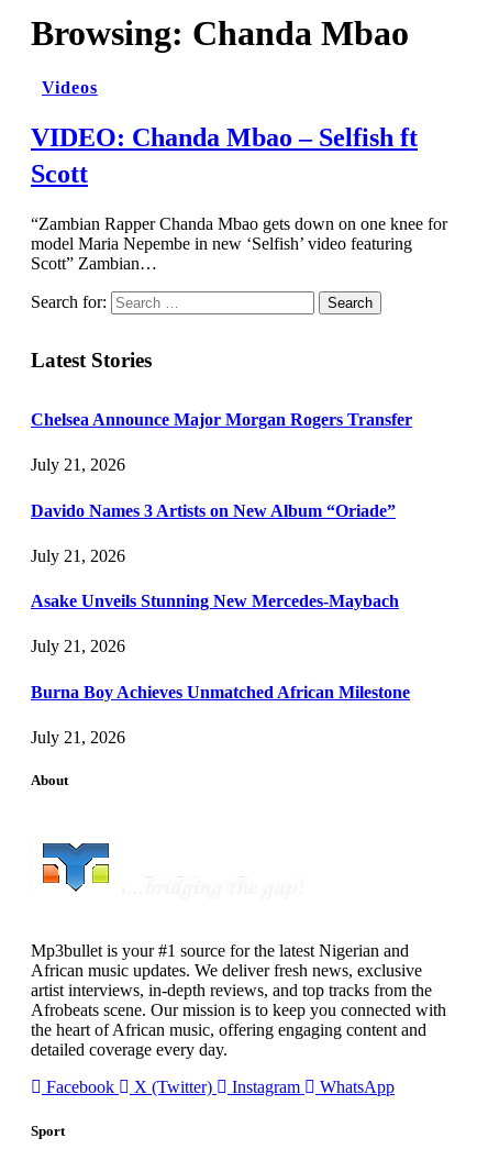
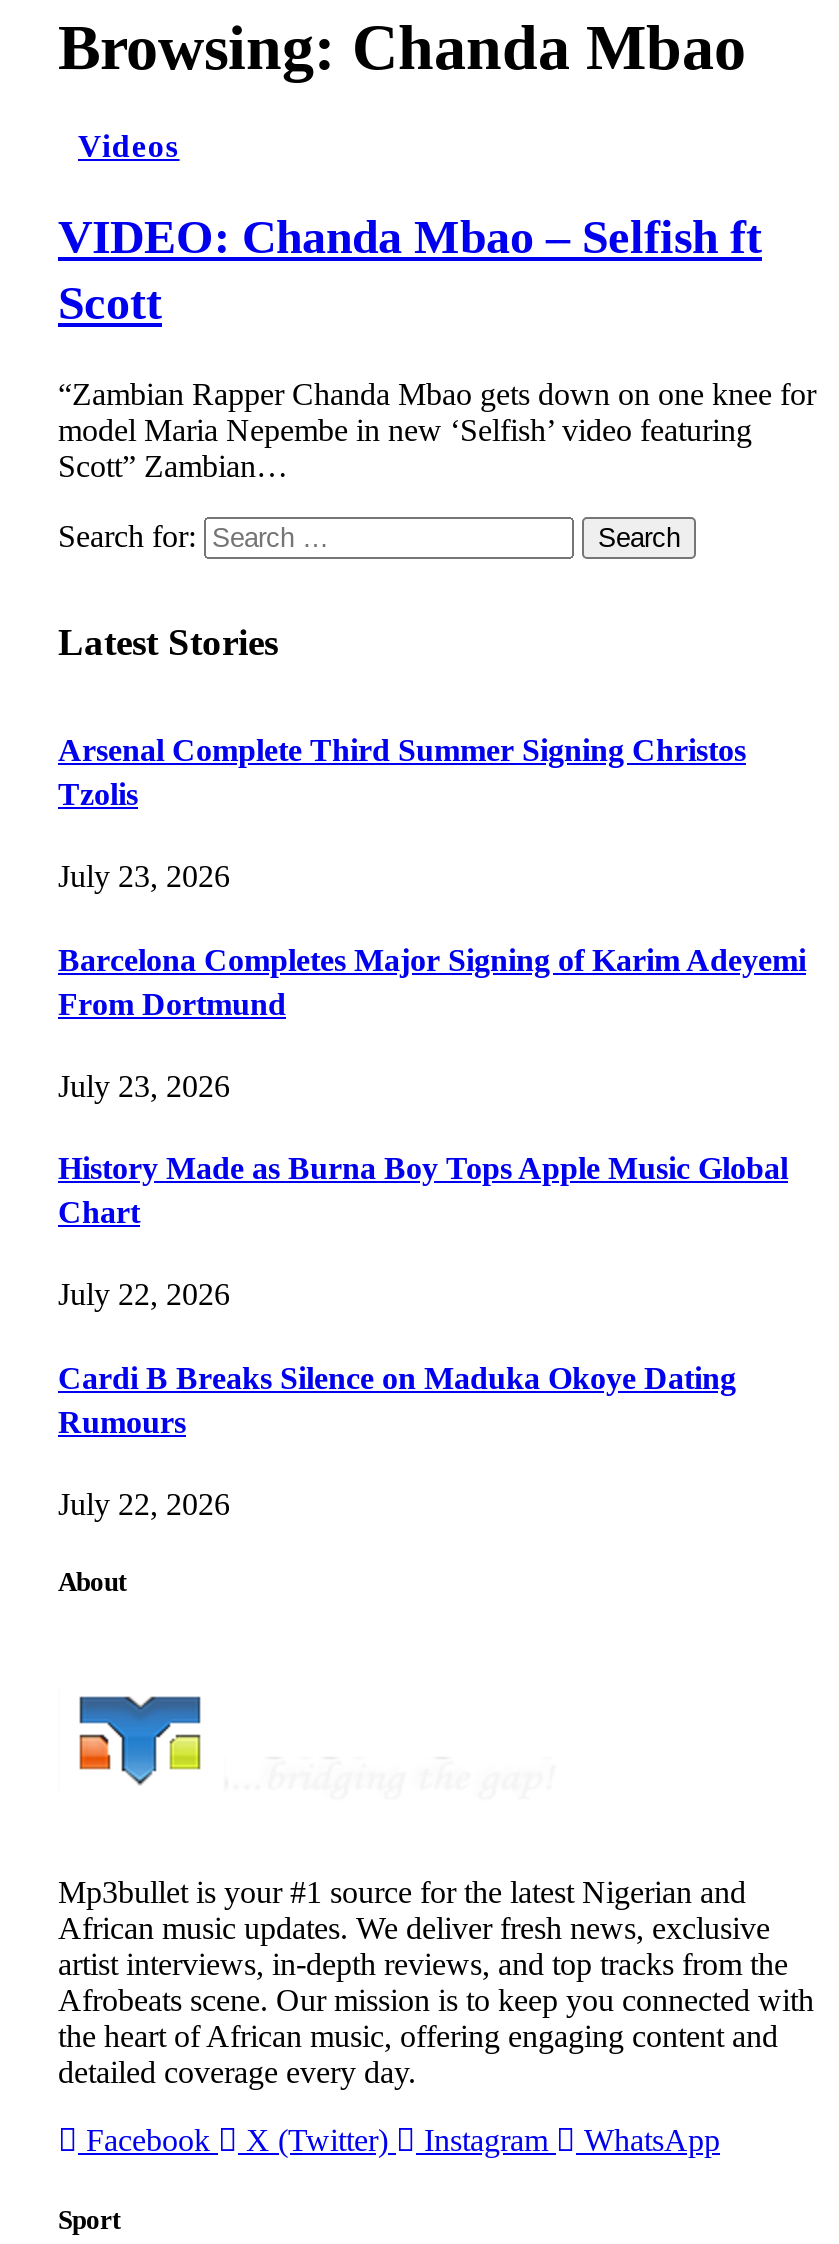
[31,410,412,429] Chelsea Announce Major Morgan Rogers Transfer -> [58,733,746,811] Arsenal Complete Third Summer Signing Christos | Tzolis
[31,456,125,474] July 21, 2026 -> [58,860,230,894] July 23, 2026
[31,501,396,520] Davido Names 3 Artists on New Album “Oriade” -> [58,942,806,1020] Barcelona Completes Major Signing of Karim Adeyemi | From Dortmund
[31,546,125,565] July 21, 2026 -> [58,1069,230,1103] July 23, 2026
[31,592,399,610] Asake Unveils Stunning New Mercedes-Maybach -> [58,1151,788,1229] History Made as Burna Boy Tops Apple Music Global | Chart
[31,637,125,656] July 21, 2026 -> [58,1278,230,1312] July 22, 2026
[31,682,410,701] Burna Boy Achieves Unmatched African Milestone -> [58,1360,736,1438] Cardi B Breaks Silence on Maduka Okoye Dating | Rumours
[31,728,125,747] July 21, 2026 -> [58,1487,230,1521] July 22, 2026

